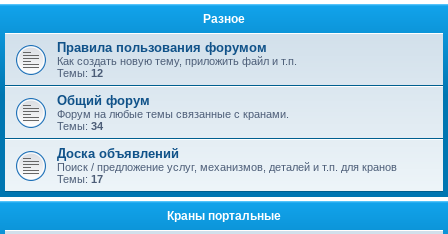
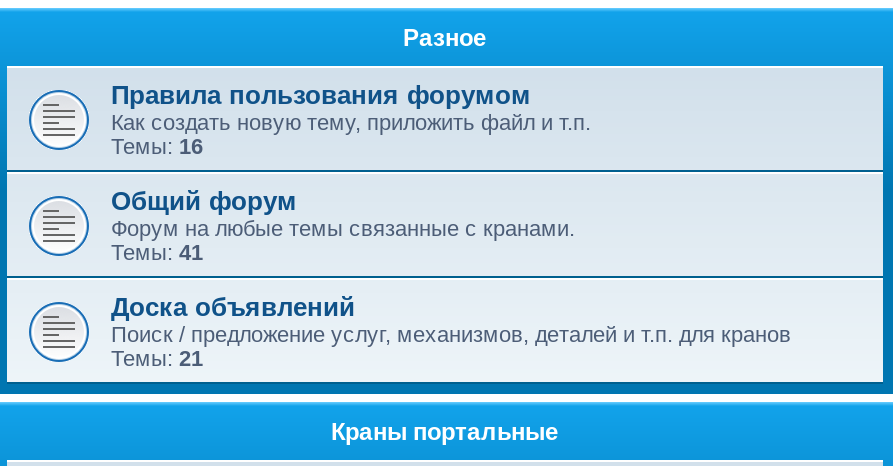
[57,67,103,79] Темы: 12 -> [111,134,203,158] Темы: 16
[57,120,103,132] Темы: 34 -> [111,240,203,264] Темы: 41
[57,173,103,185] Темы: 17 -> [111,346,203,370] Темы: 21

